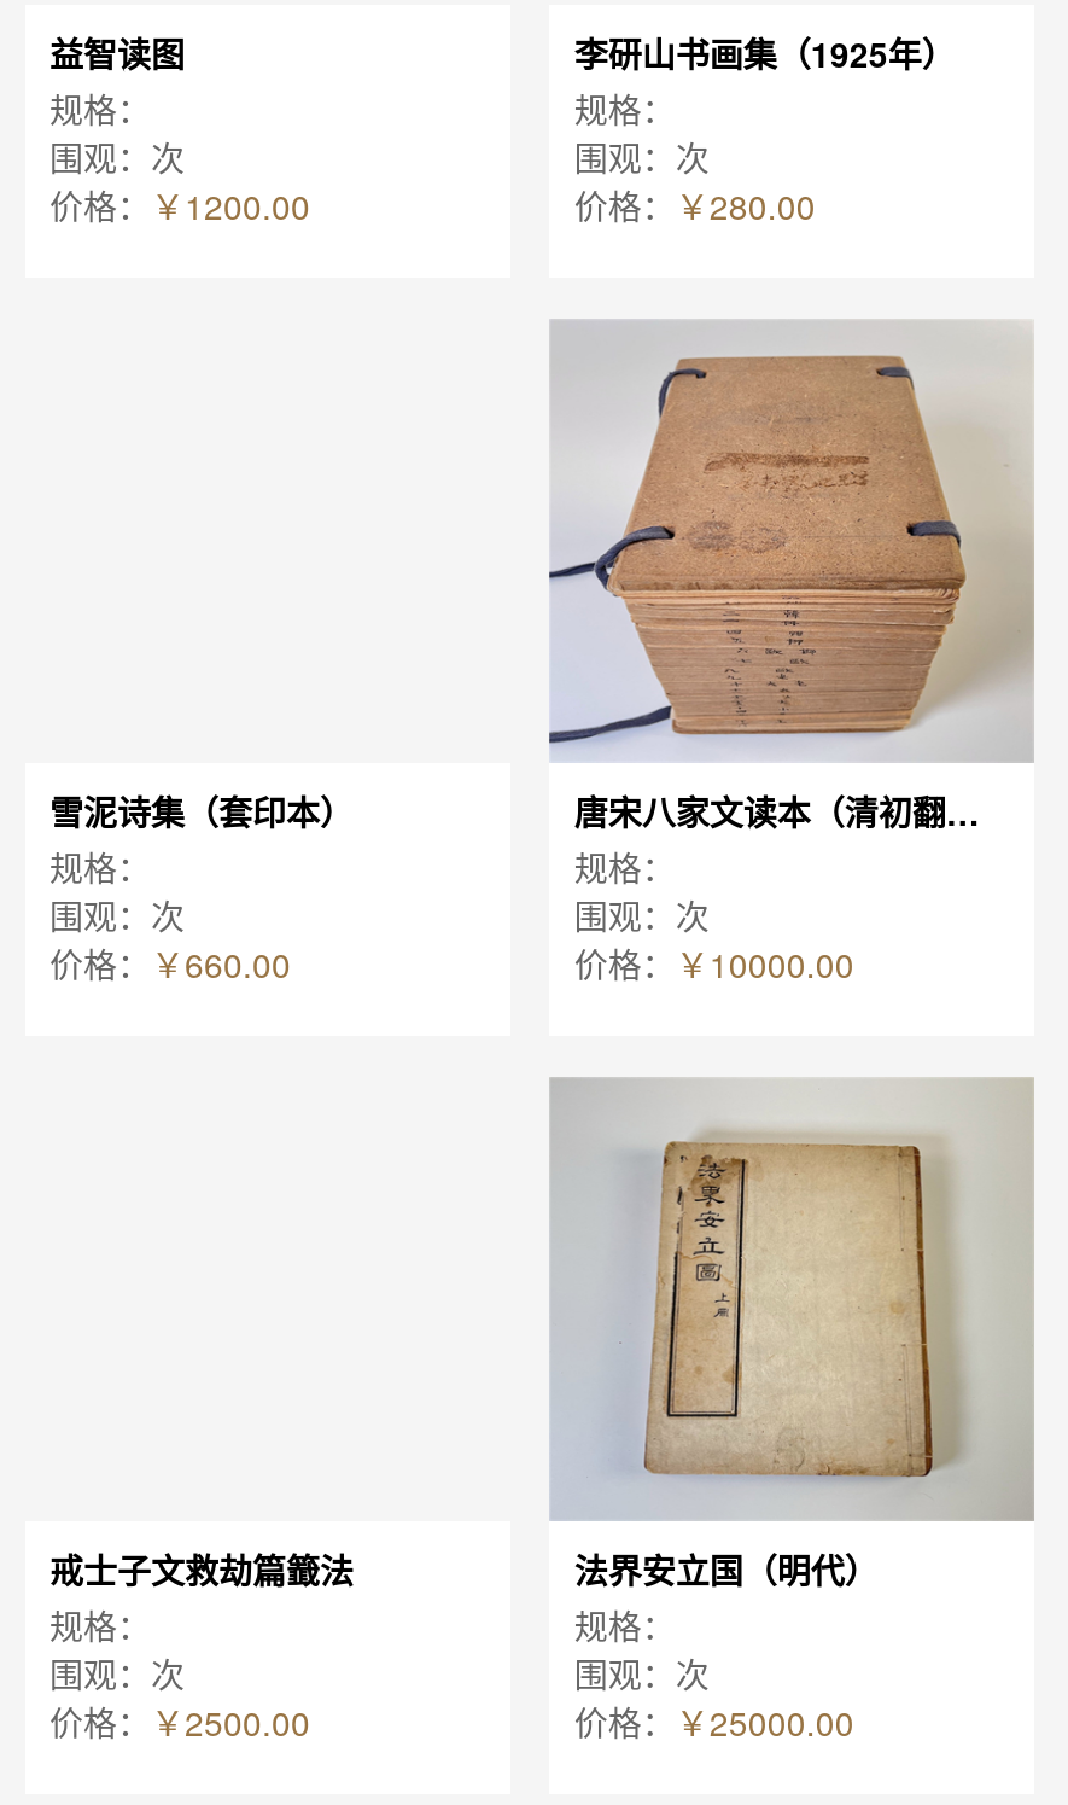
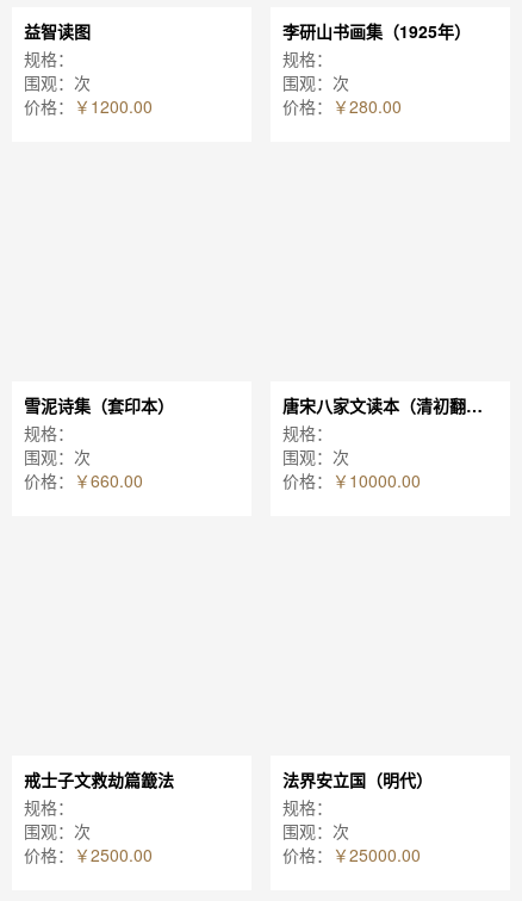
[547,319,1037,763] [image] -> none
[549,1077,1037,1521] [image] -> none

